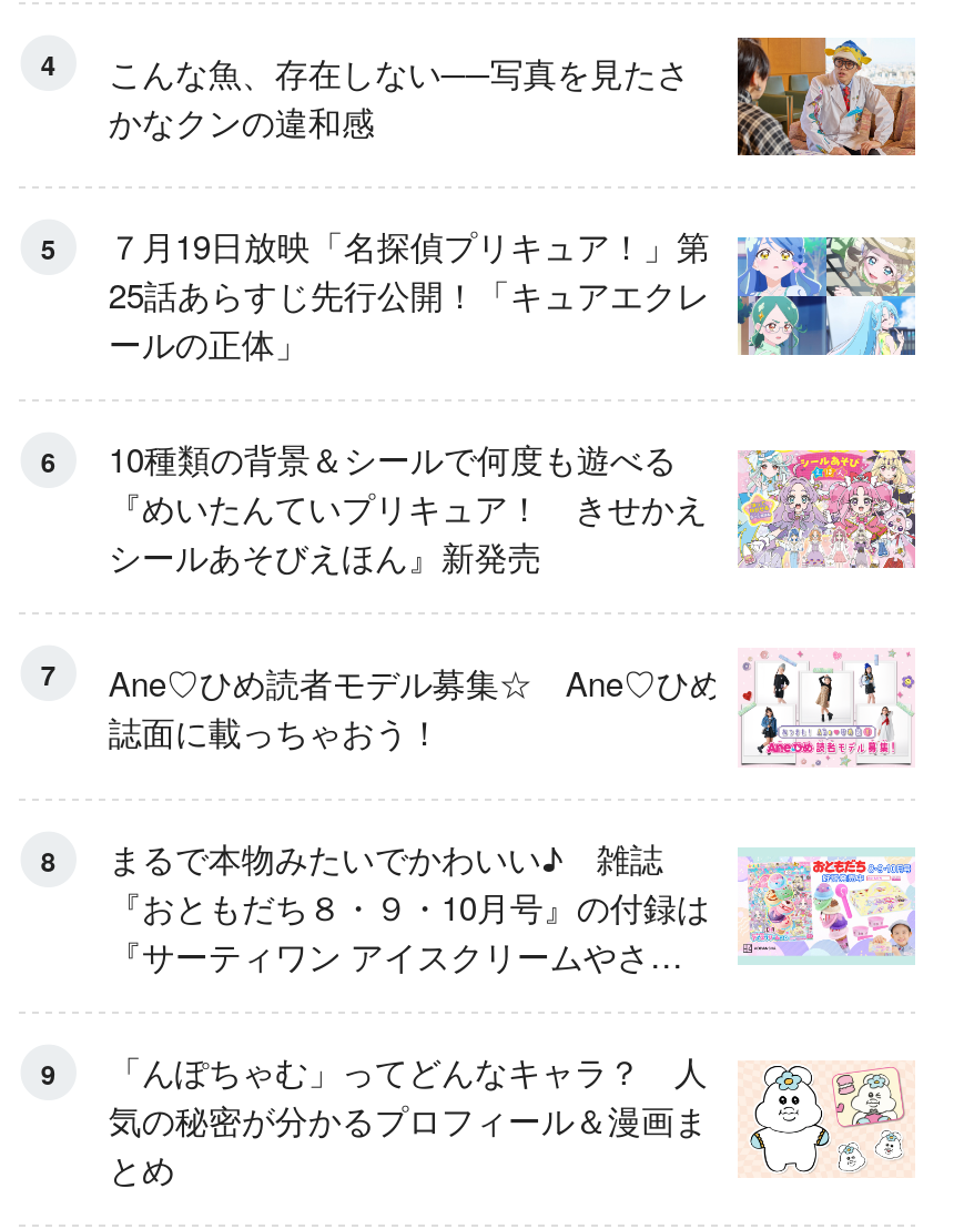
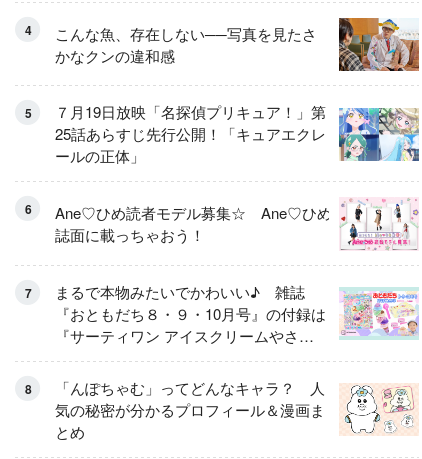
[41,435,917,695] [image] | 10種類の背景＆シールで何度も遊べる | 『めいたんていプリキュア！ きせかえ | シールあそびえほん』新発売 | 7 -> none
[41,840,56,880] 8 -> [25,284,32,302] 7
[41,1046,708,1093] 9 「んぽちゃむ」ってどんなキャラ？ 人 -> [25,377,325,398] 8 「んぽちゃむ」ってどんなキャラ？ 人

